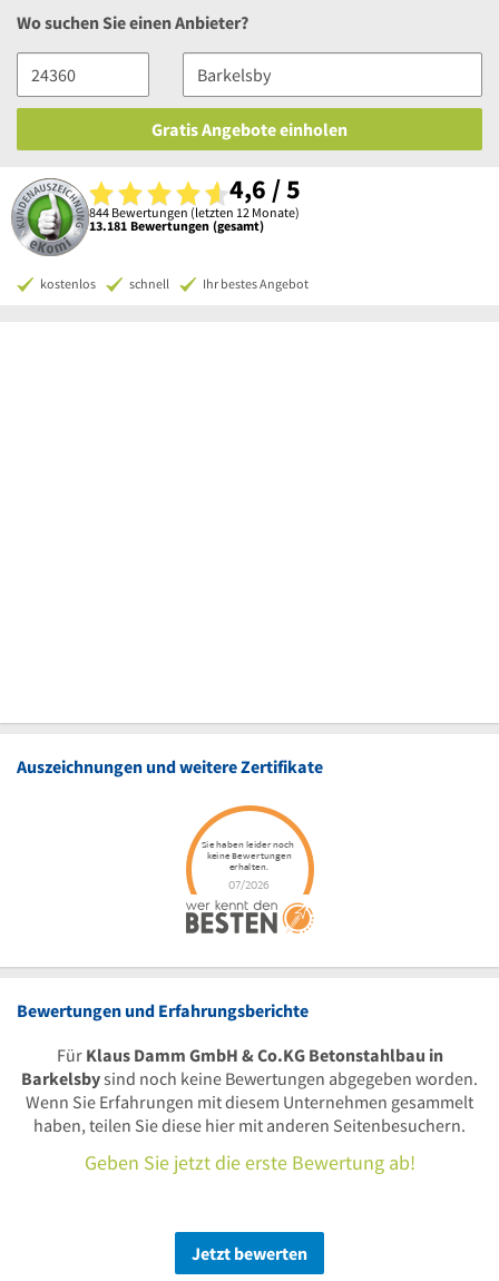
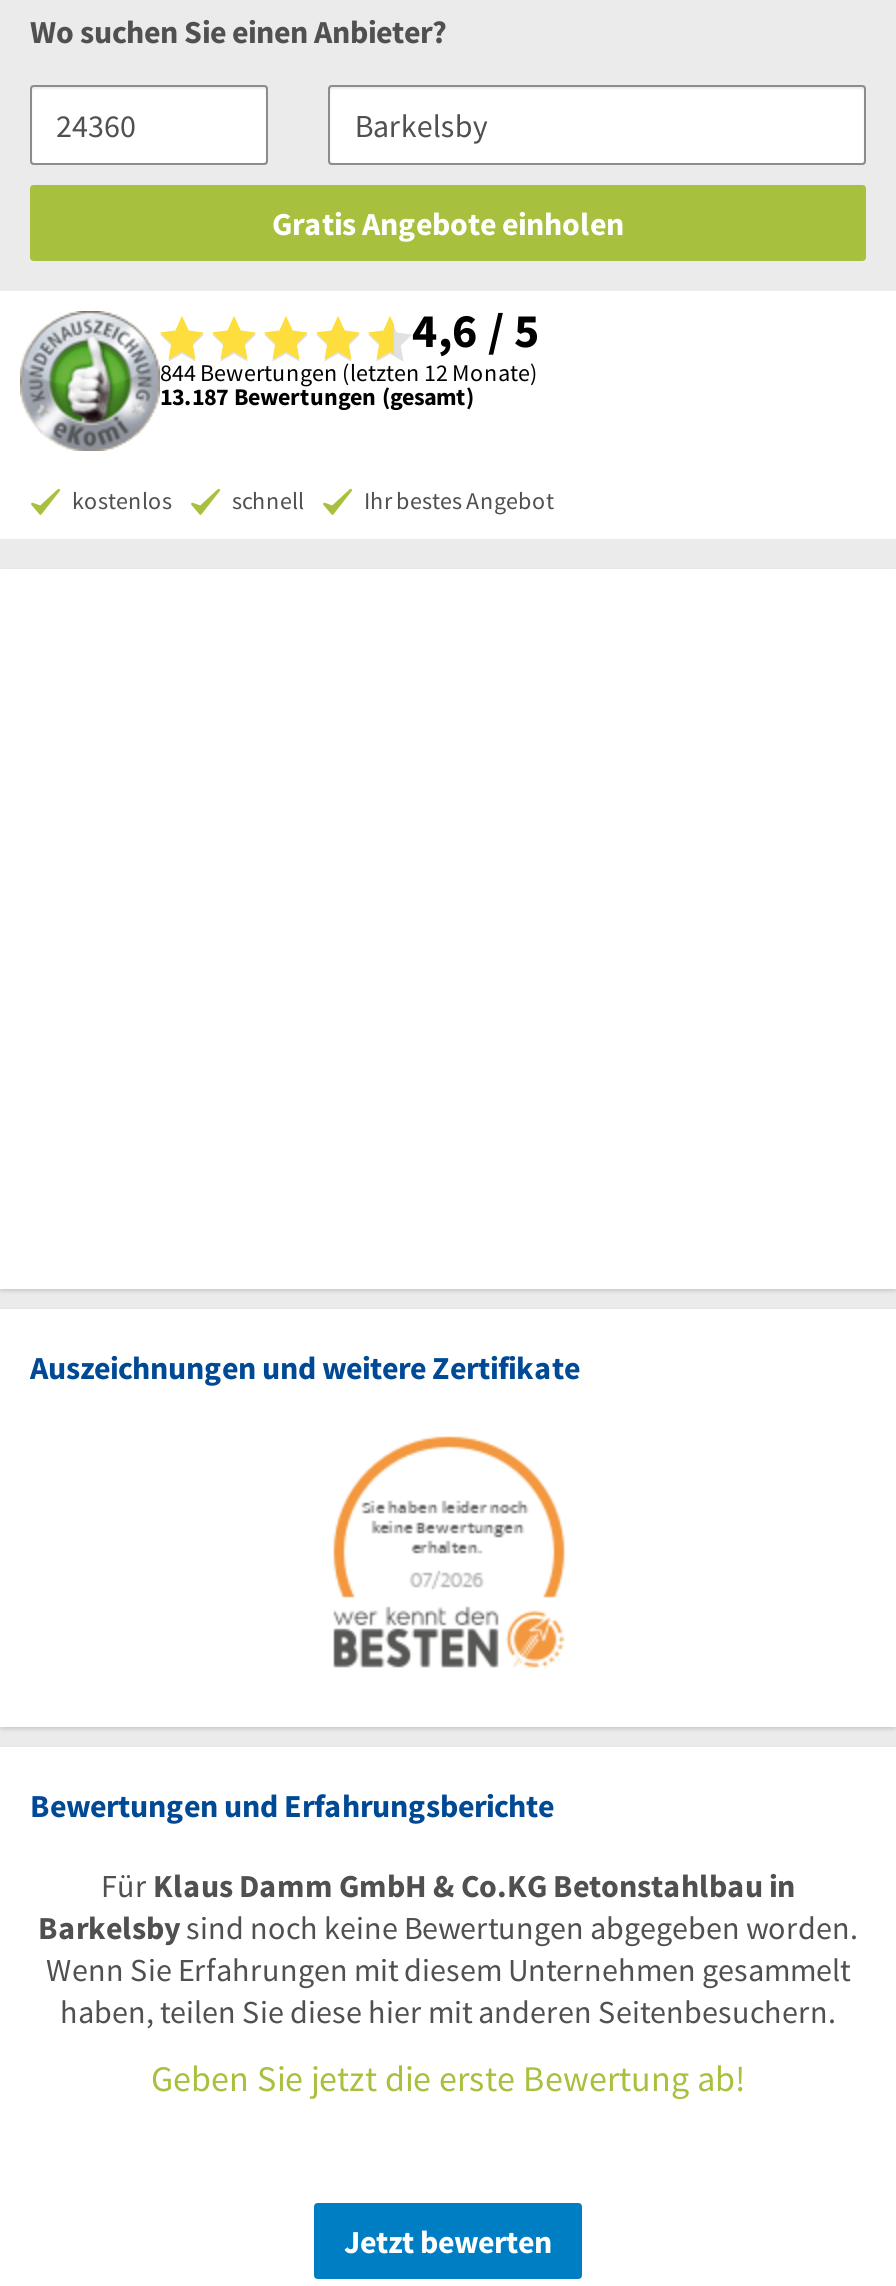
[89,217,264,233] 13.181 Bewertungen (gesamt) -> [160,380,474,410] 13.187 Bewertungen (gesamt)

